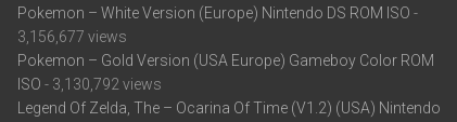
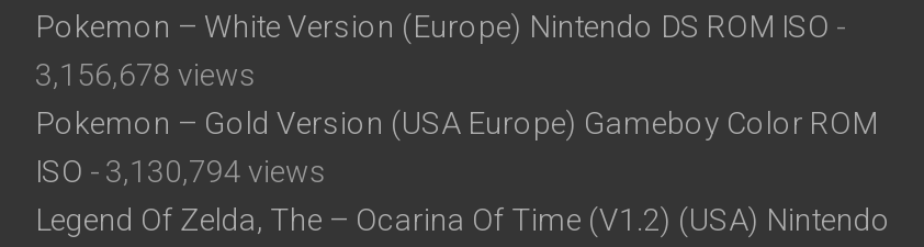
[17,28,127,46] 3,156,677 views -> [35,58,257,93] 3,156,678 views
[17,76,162,93] ISO - 3,130,792 views -> [35,154,327,189] ISO - 3,130,794 views

